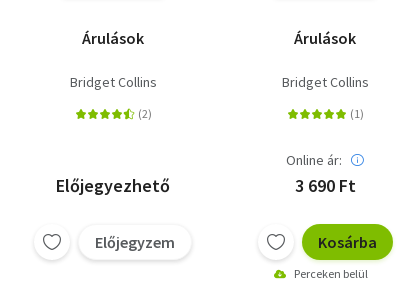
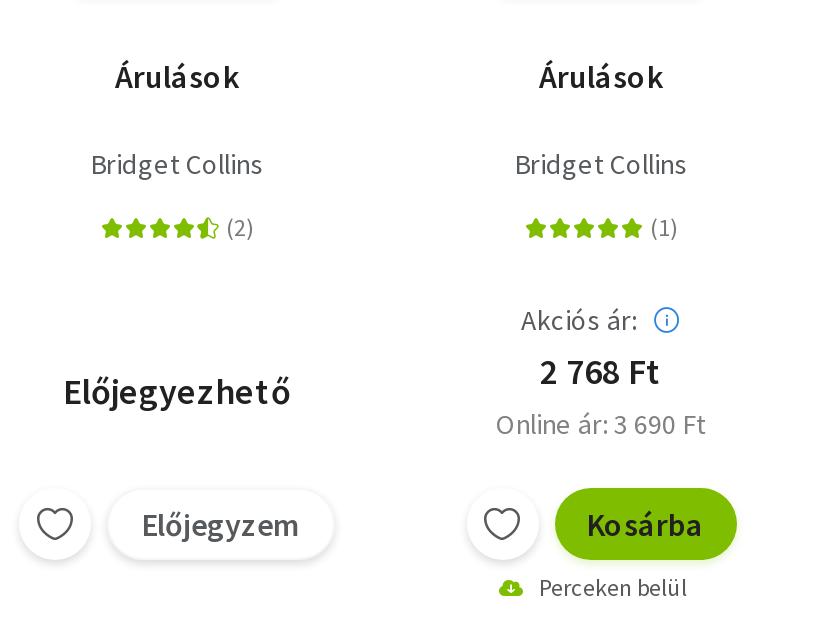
[286,151,355,197] Online ár: | 3 690 Ft -> [496,302,706,442] Akciós ár: | 2 768 Ft | Online ár: 3 690 Ft

